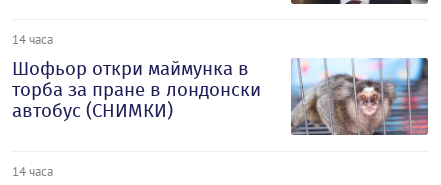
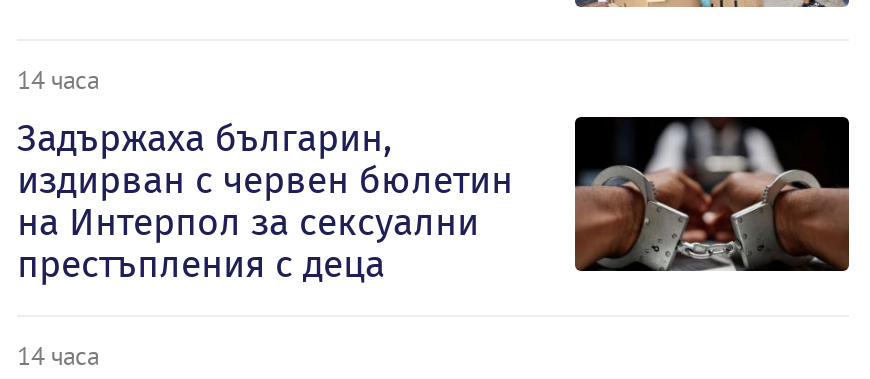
[12,57,429,136] [image] | Шофьор откри маймунка в | торба за пране в лондонски | автобус (СНИМКИ) -> [17,114,851,286] [image] | Задържаха българин, | издирван с червен бюлетин | на Интерпол за сексуални | престъпления с деца

